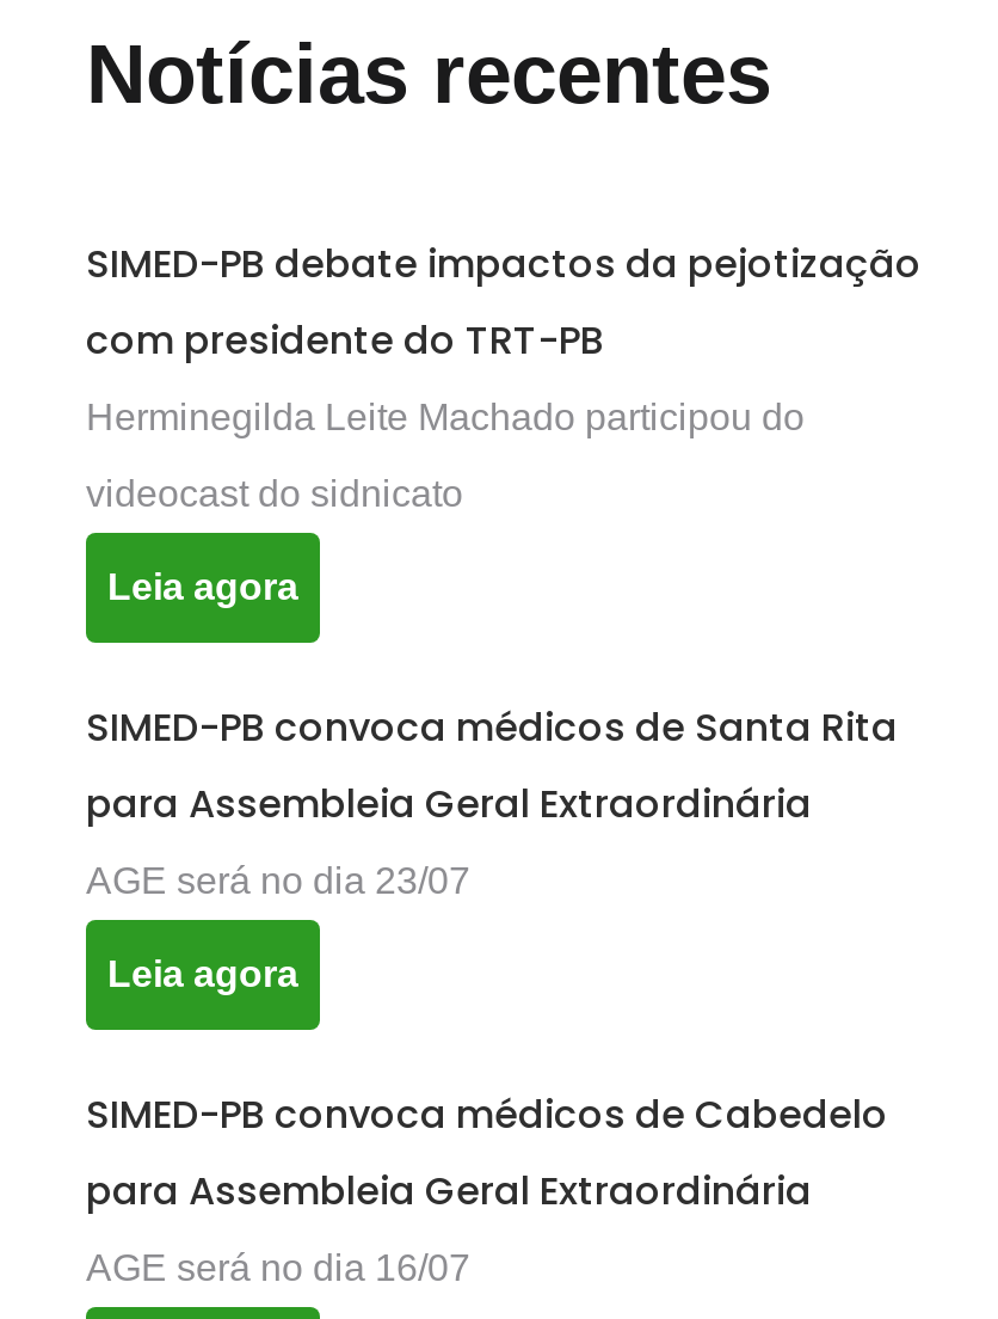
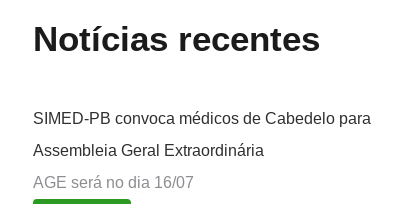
[86,237,922,1219] SIMED-PB debate impactos da pejotização | com presidente do TRT-PB | Herminegilda Leite Machado participou do | videocast do sidnicato | Leia agora | SIMED-PB convoca médicos de Santa Rita | para Assembleia Geral Extraordinária | AGE será no dia 23/07 | Leia agora | SIMED-PB convoca médicos de Cabedelo | para Assembleia Geral Extraordinária -> [33,110,371,159] SIMED-PB convoca médicos de Cabedelo para | Assembleia Geral Extraordinária

